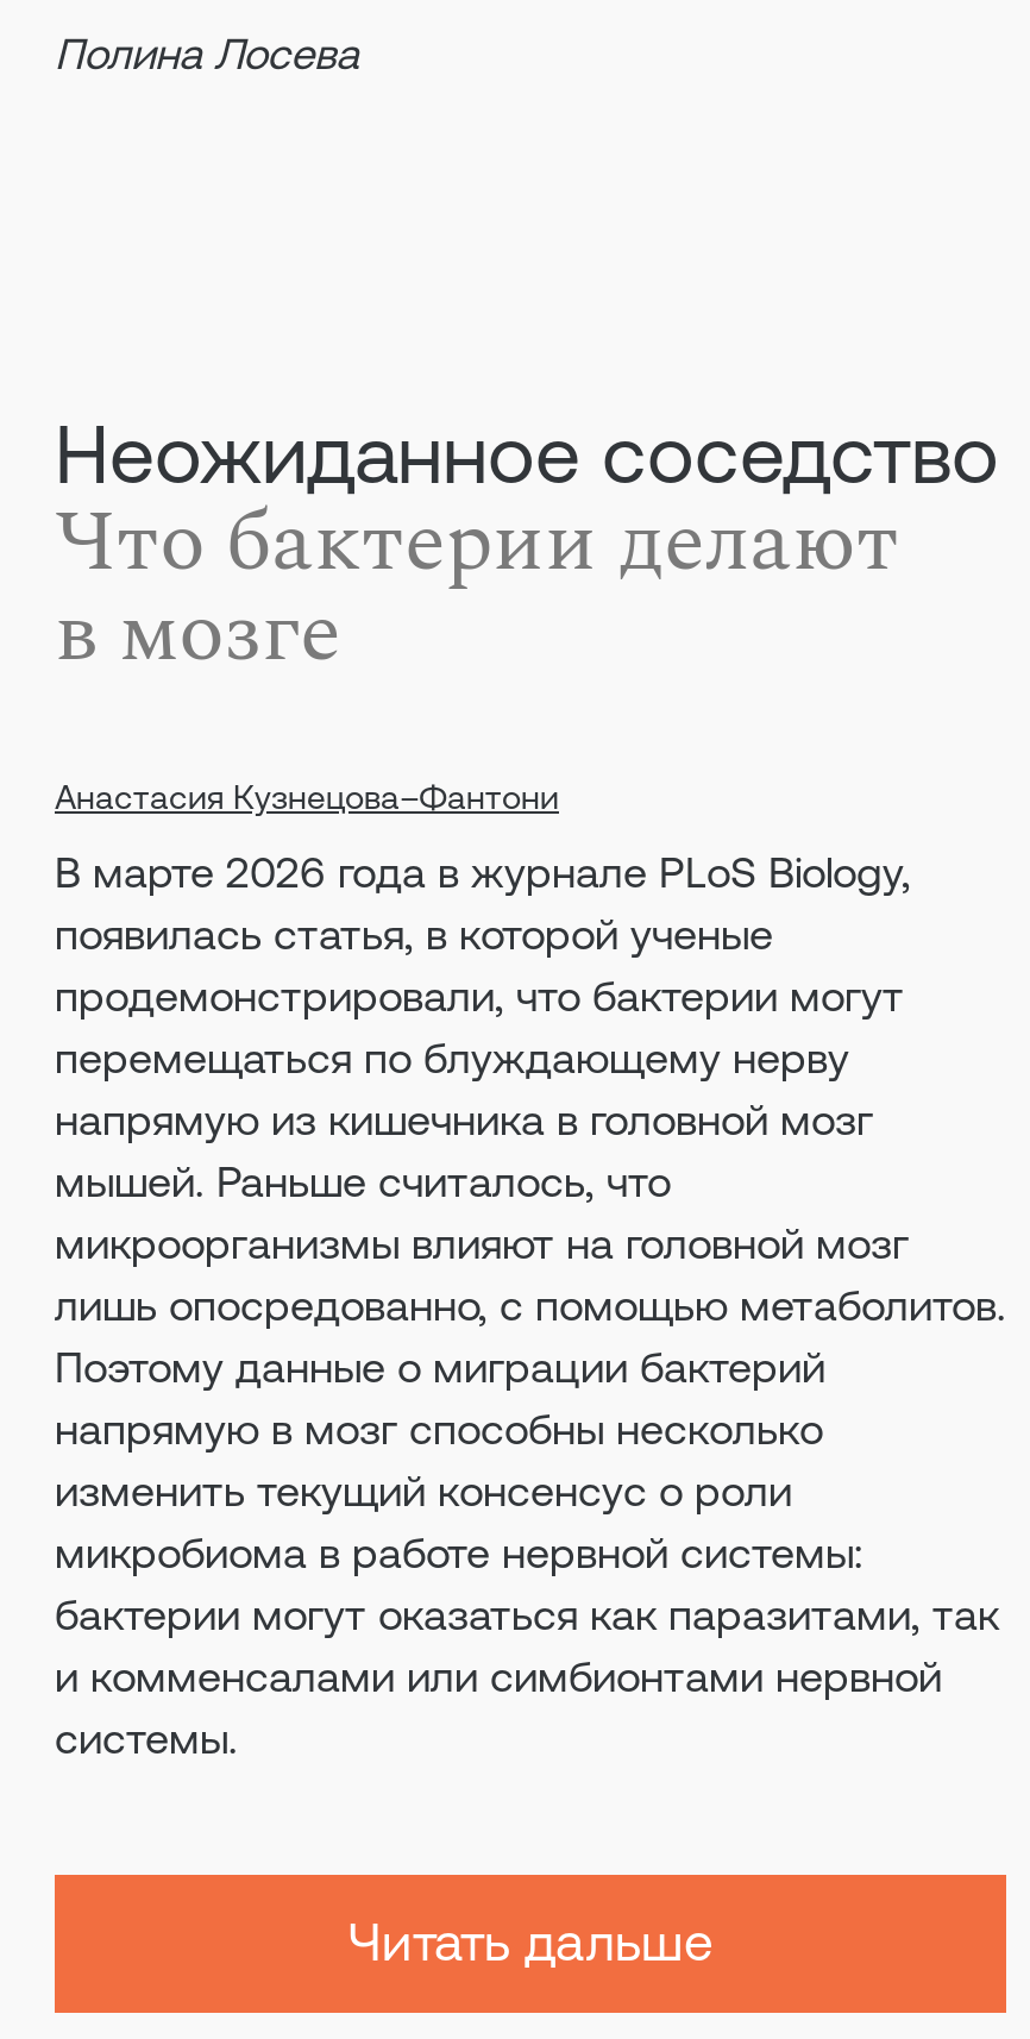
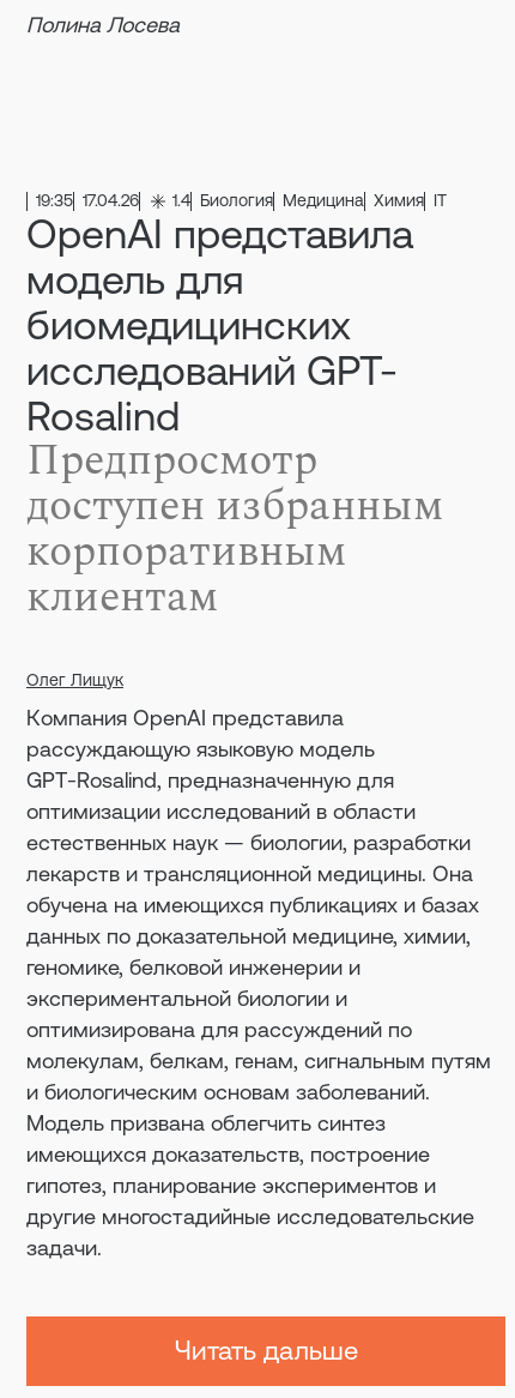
[55,407,999,699] Неожиданное соседство | Что бактерии делают | в мозге -> [26,191,447,631] 19:35 17.04.26 | 1.4 Биология Медицина Химия IT | OpenAI представила | модель для | биомедицинских | исследований GPT- | Rosalind | Предпросмотр | доступен избранным | корпоративным | клиентам
[55,778,559,816] Анастасия Кузнецова–Фантони -> [26,670,123,689] Олег Лищук
[55,847,1006,1763] В марте 2026 года в журнале PLoS Biology, | появилась статья, в которой ученые | продемонстрировали, что бактерии могут | перемещаться по блуждающему нерву | напрямую из кишечника в головной мозг | мышей. Раньше считалось, что | микроорганизмы влияют на головной мозг | лишь опосредованно, с помощью метаболитов. | Поэтому данные о миграции бактерий | напрямую в мозг способны несколько | изменить текущий консенсус о роли | микробиома в работе нервной системы: | бактерии могут оказаться как паразитами, так | и комменсалами или симбионтами нервной | системы. -> [26,705,491,1260] Компания OpenAI представила | рассуждающую языковую модель | GPT‑Rosalind, предназначенную для | оптимизации исследований в области | естественных наук — биологии, разработки | лекарств и трансляционной медицины. Она | обучена на имеющихся публикациях и базах | данных по доказательной медицине, химии, | геномике, белковой инженерии и | экспериментальной биологии и | оптимизирована для рассуждений по | молекулам, белкам, генам, сигнальным путям | и биологическим основам заболеваний. | Модель призвана облегчить синтез | имеющихся доказательств, построение | гипотез, планирование экспериментов и | другие многостадийные исследовательские | задачи.

